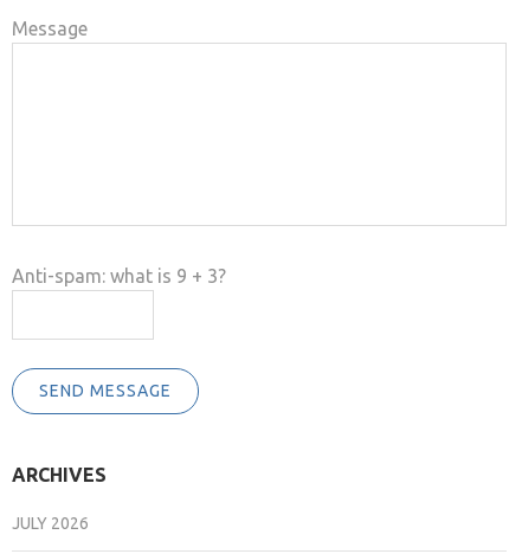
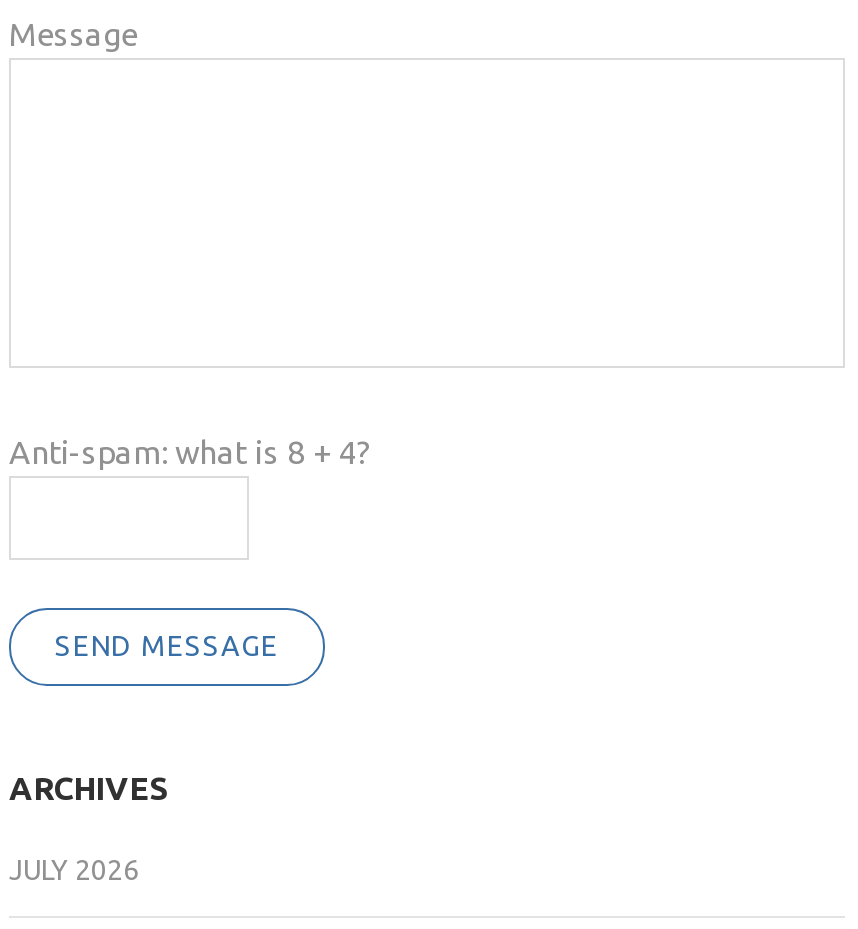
[12,265,226,287] Anti-spam: what is 9 + 3? -> [9,434,371,470] Anti-spam: what is 8 + 4?

